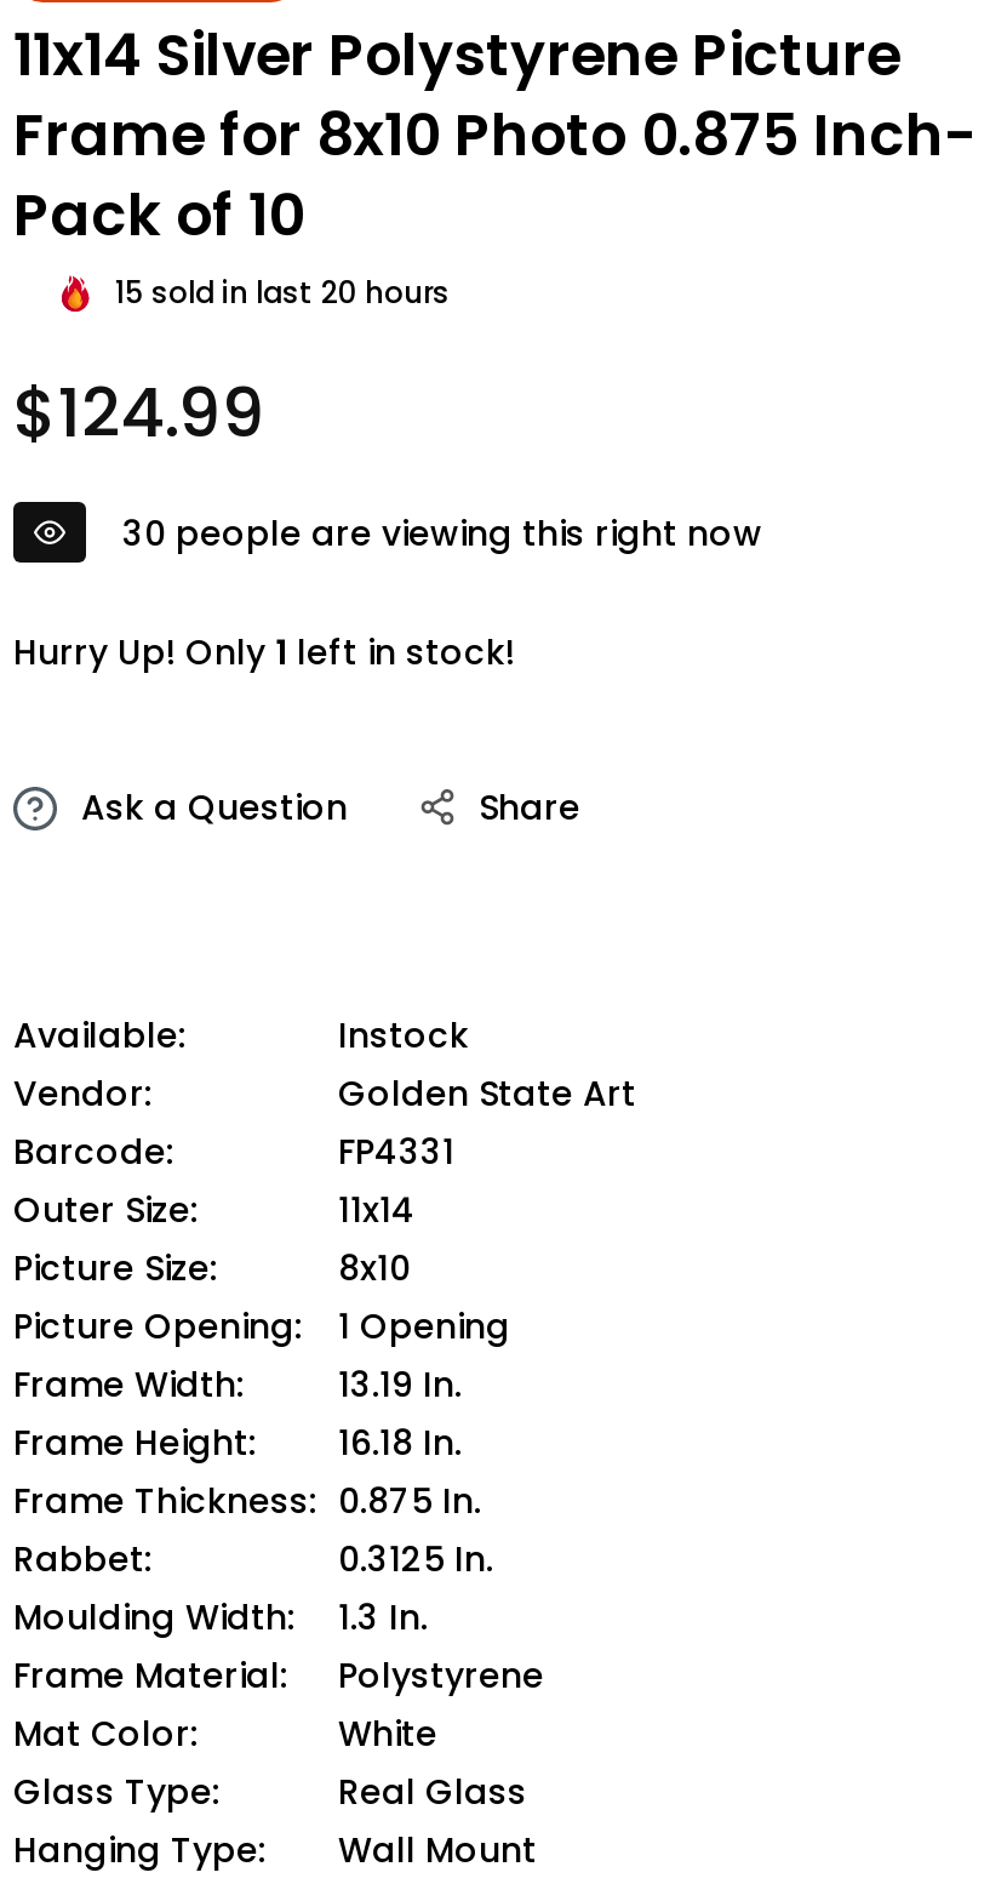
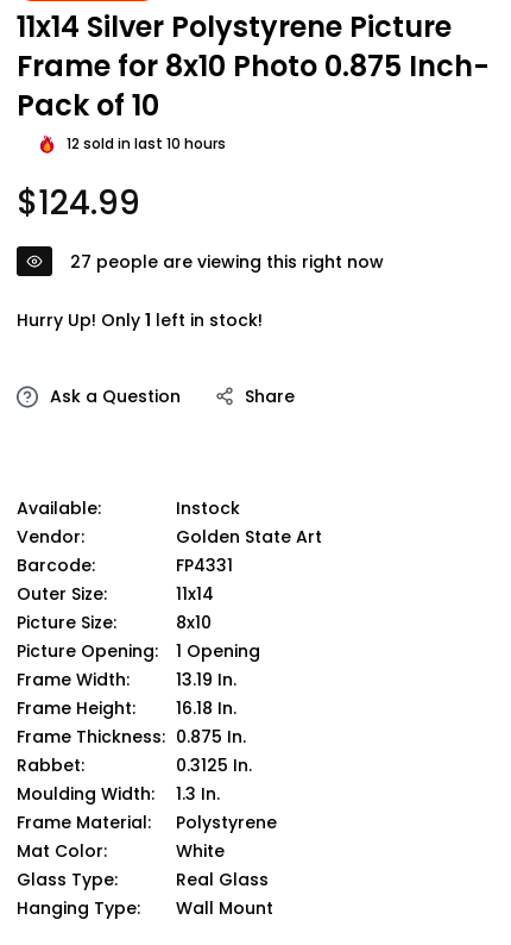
[115,272,450,313] 15 sold in last 20 hours -> [67,134,226,154] 12 sold in last 10 hours
[122,508,762,557] 30 people are viewing this right now -> [70,250,384,273] 27 people are viewing this right now

